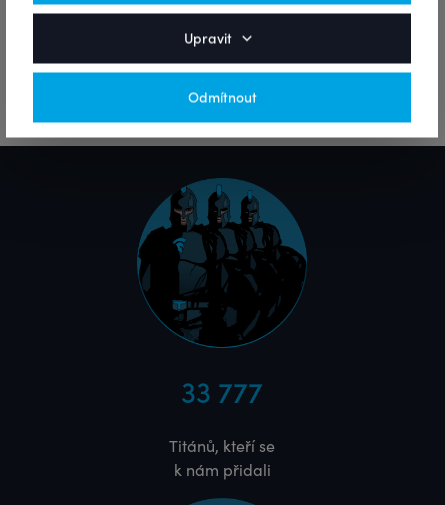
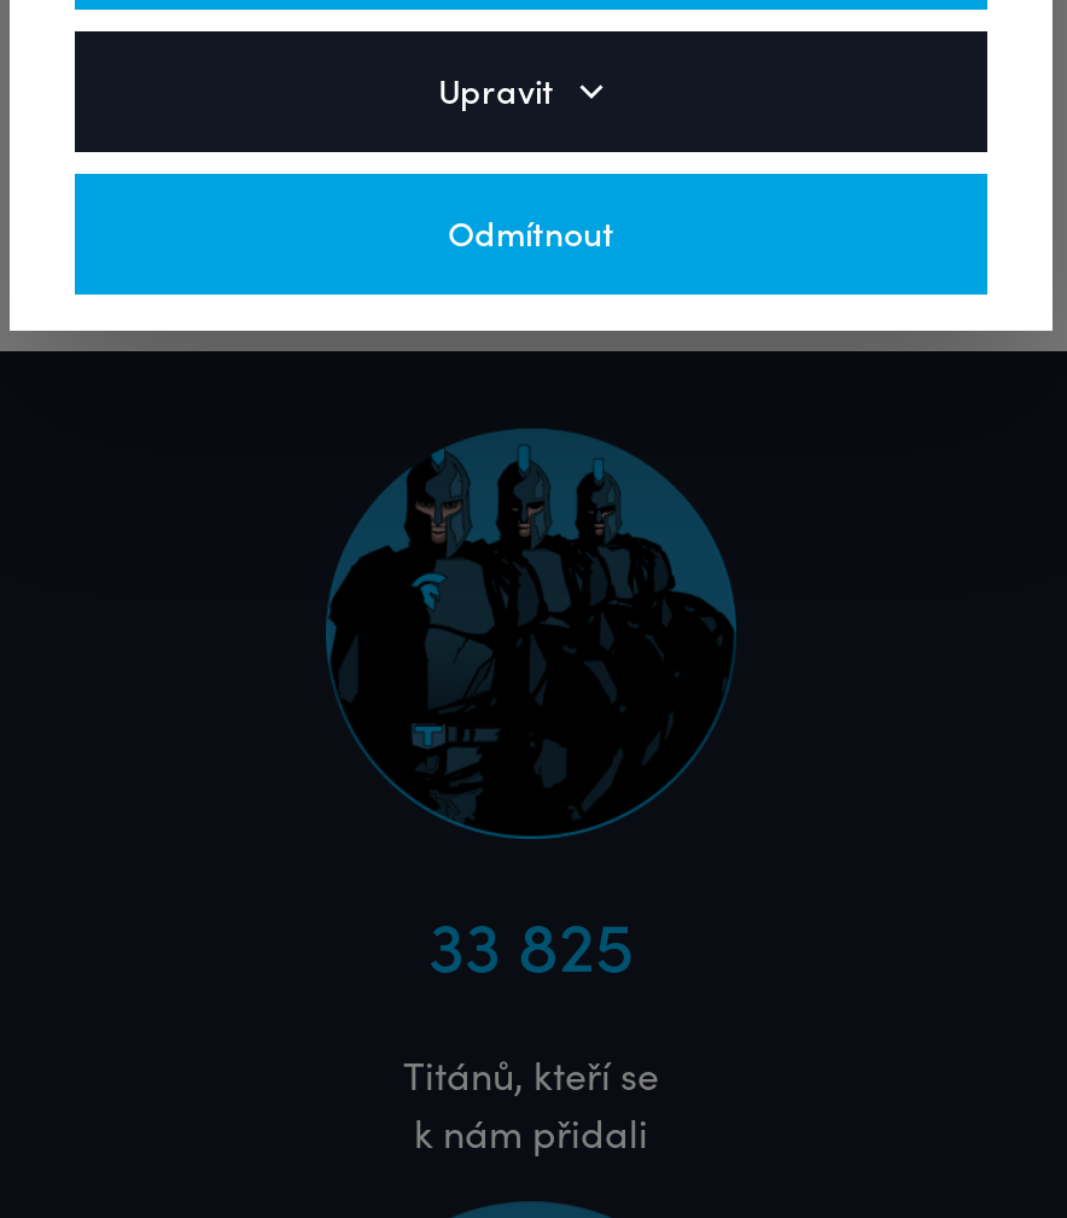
[181,374,263,411] 33 777 -> [428,903,634,992] 33 825

